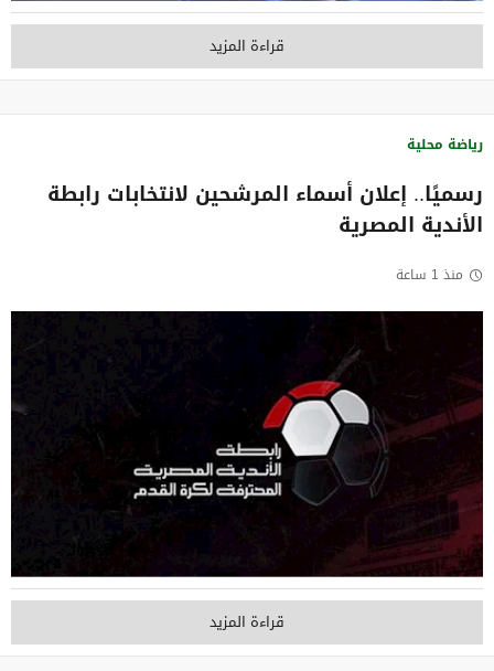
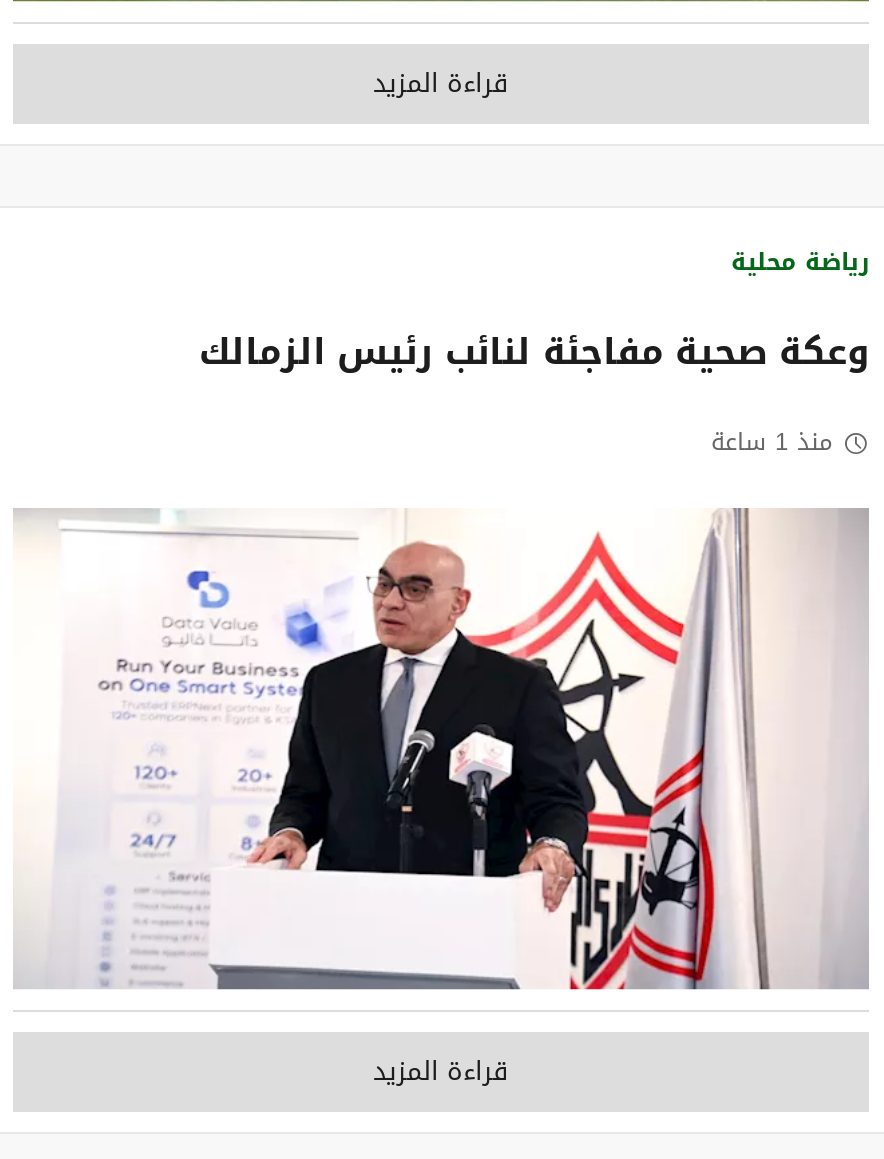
[47,175,483,244] رسميًا.. إعلان أسماء المرشحين لانتخابات رابطة | الأندية المصرية -> [199,318,869,386] وعكة صحية مفاجئة لنائب رئيس الزمالك
[10,310,484,578] [image] -> [13,508,869,992] [image]

